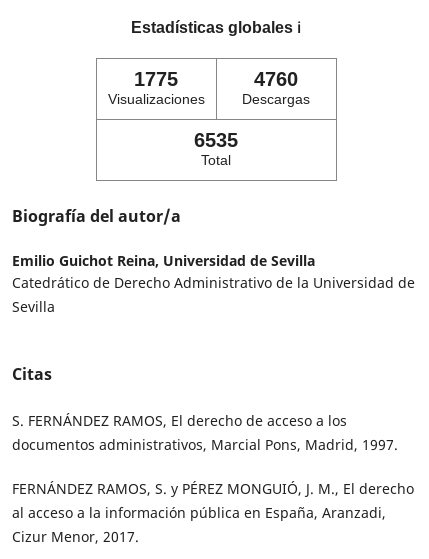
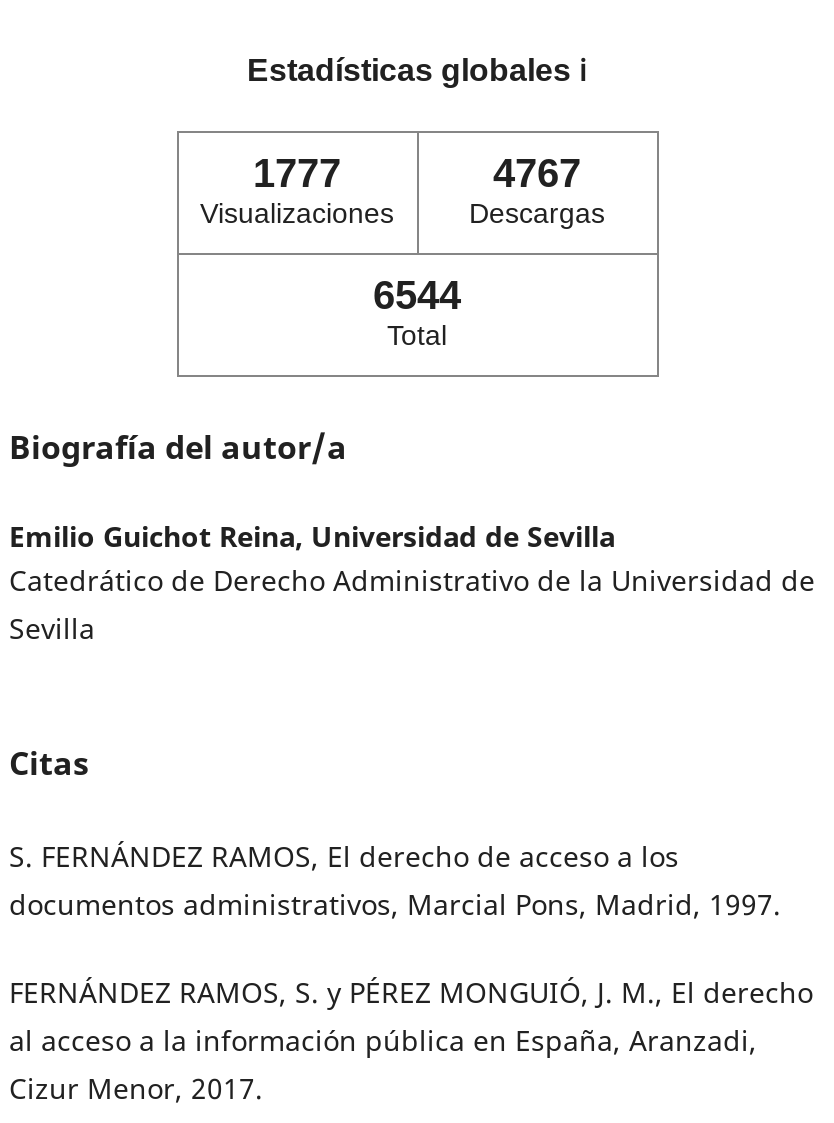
[134,68,178,90] 1775 -> [253,151,341,195] 1777
[254,68,298,90] 4760 -> [493,151,581,195] 4767
[194,129,238,151] 6535 -> [373,273,461,317] 6544

